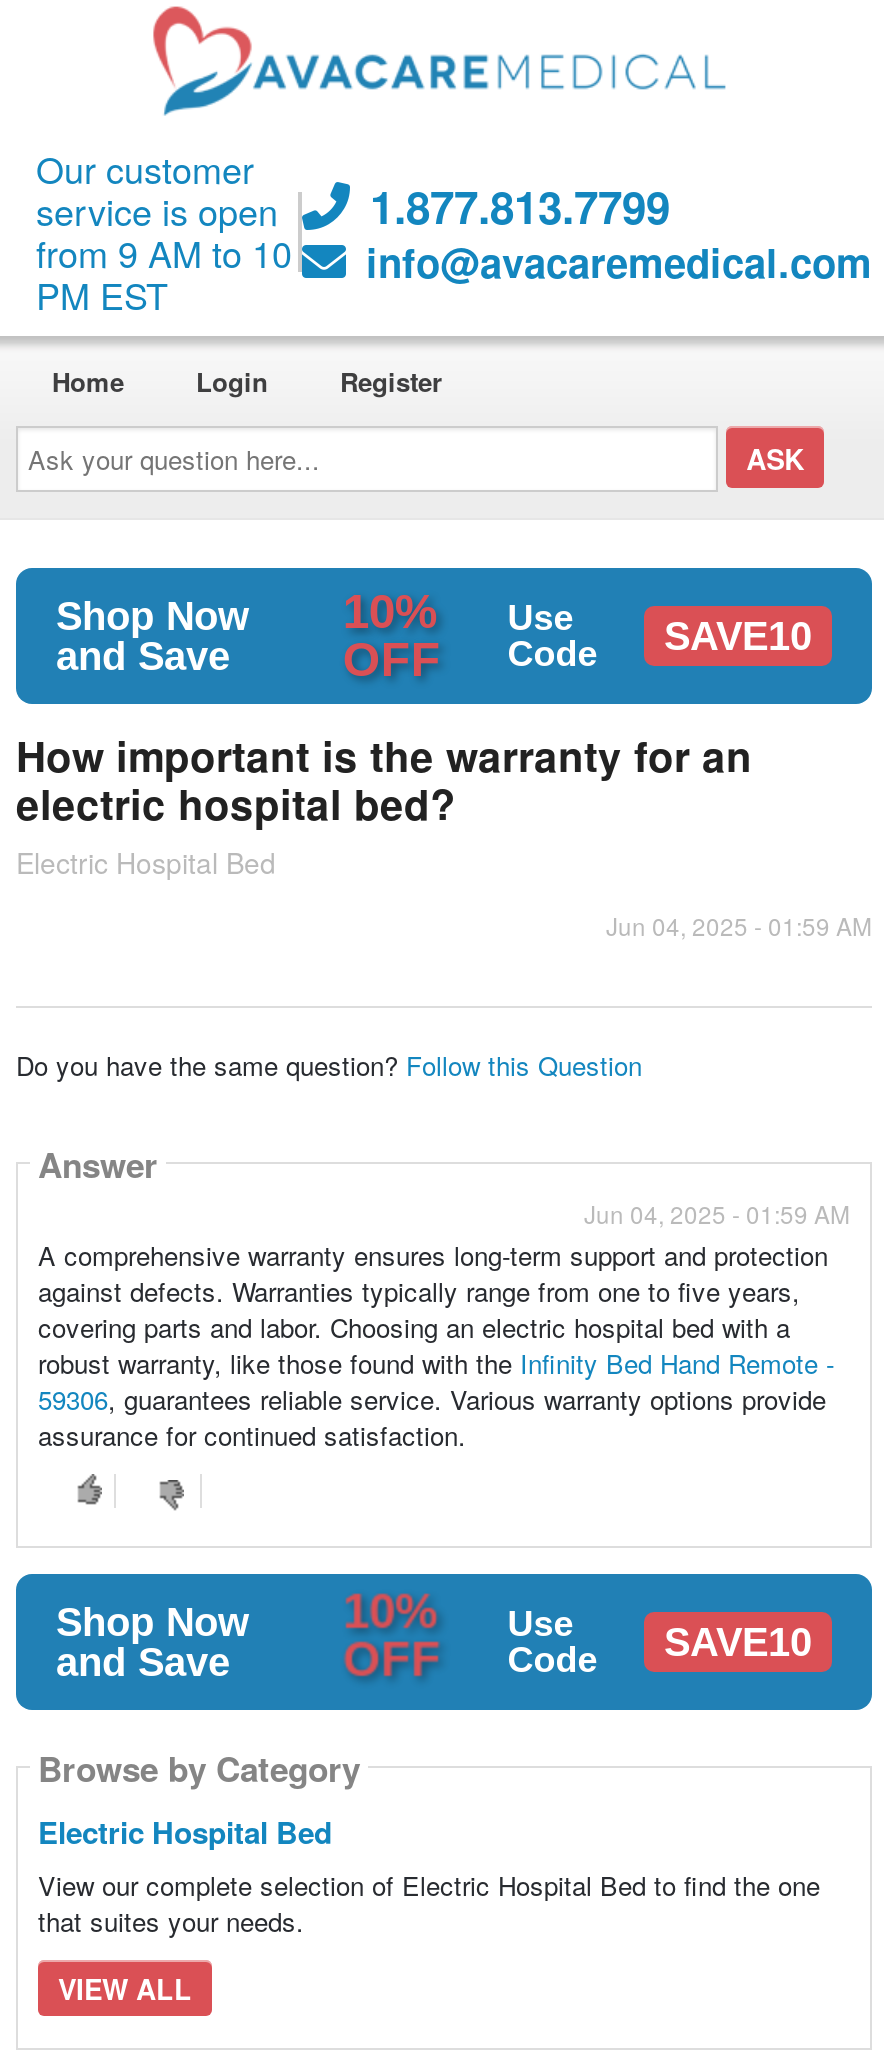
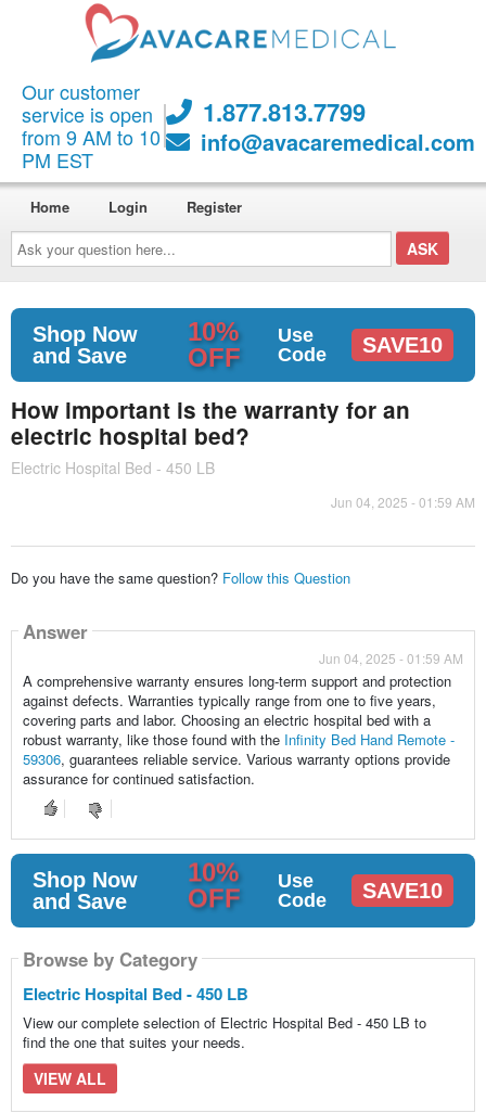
[16,843,276,883] Electric Hospital Bed -> [11,457,215,479] Electric Hospital Bed - 450 LB
[38,1811,820,1941] Electric Hospital Bed | View our complete selection of Electric Hospital Bed to find the one | that suites your needs. -> [23,982,426,1053] Electric Hospital Bed - 450 LB | View our complete selection of Electric Hospital Bed - 450 LB to | find the one that suites your needs.

